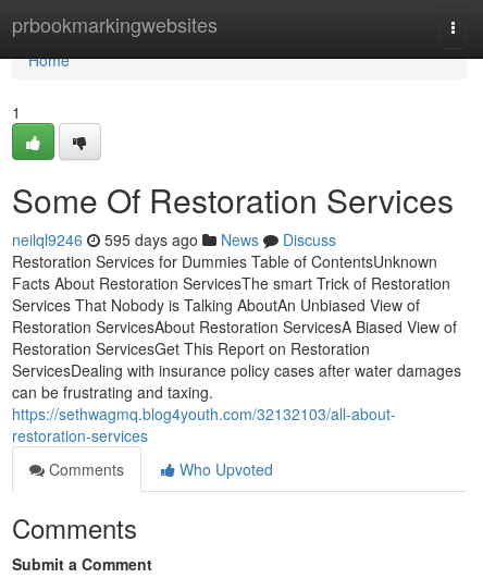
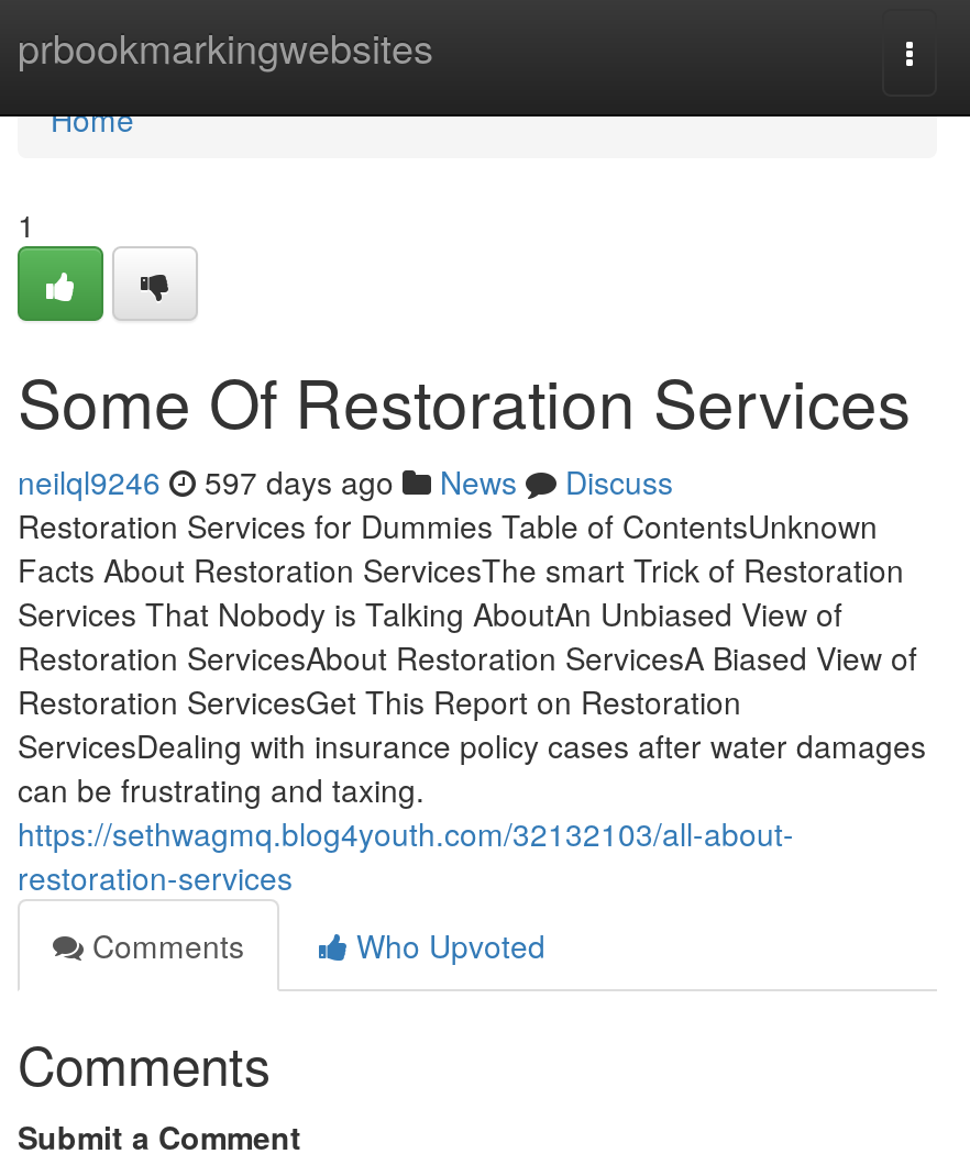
[12,229,336,250] neilql9246 595 days ago News Discuss -> [18,459,673,503] neilql9246 597 days ago News Discuss

